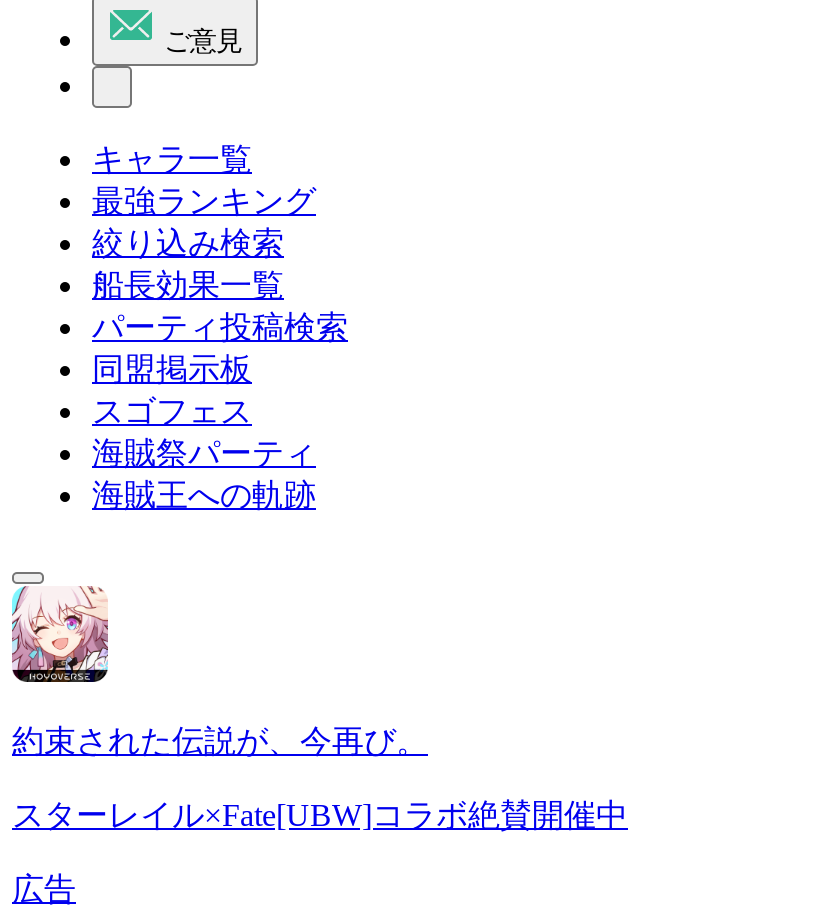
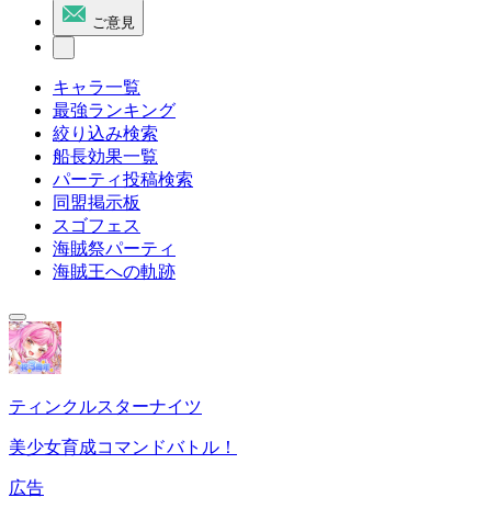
[10,584,428,758] [image] | 約束された伝説が、今再び。 -> [8,320,202,416] [image] | ティンクルスターナイツ
[12,798,628,832] スターレイル×Fate[UBW]コラボ絶賛開催中 -> [9,438,237,456] 美少女育成コマンドバトル！

